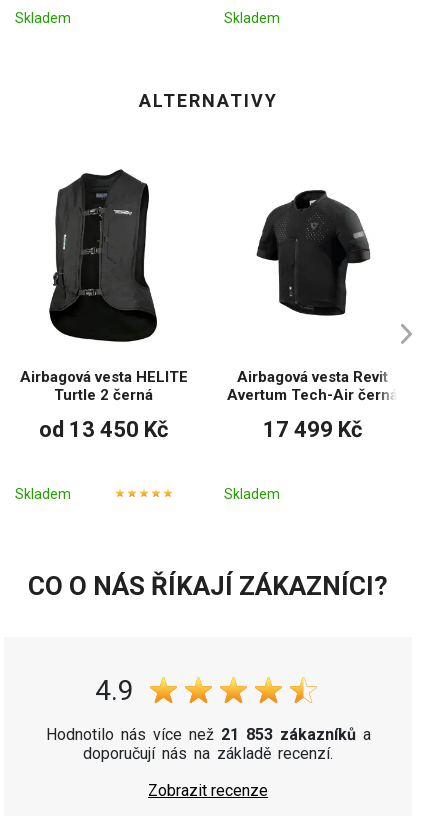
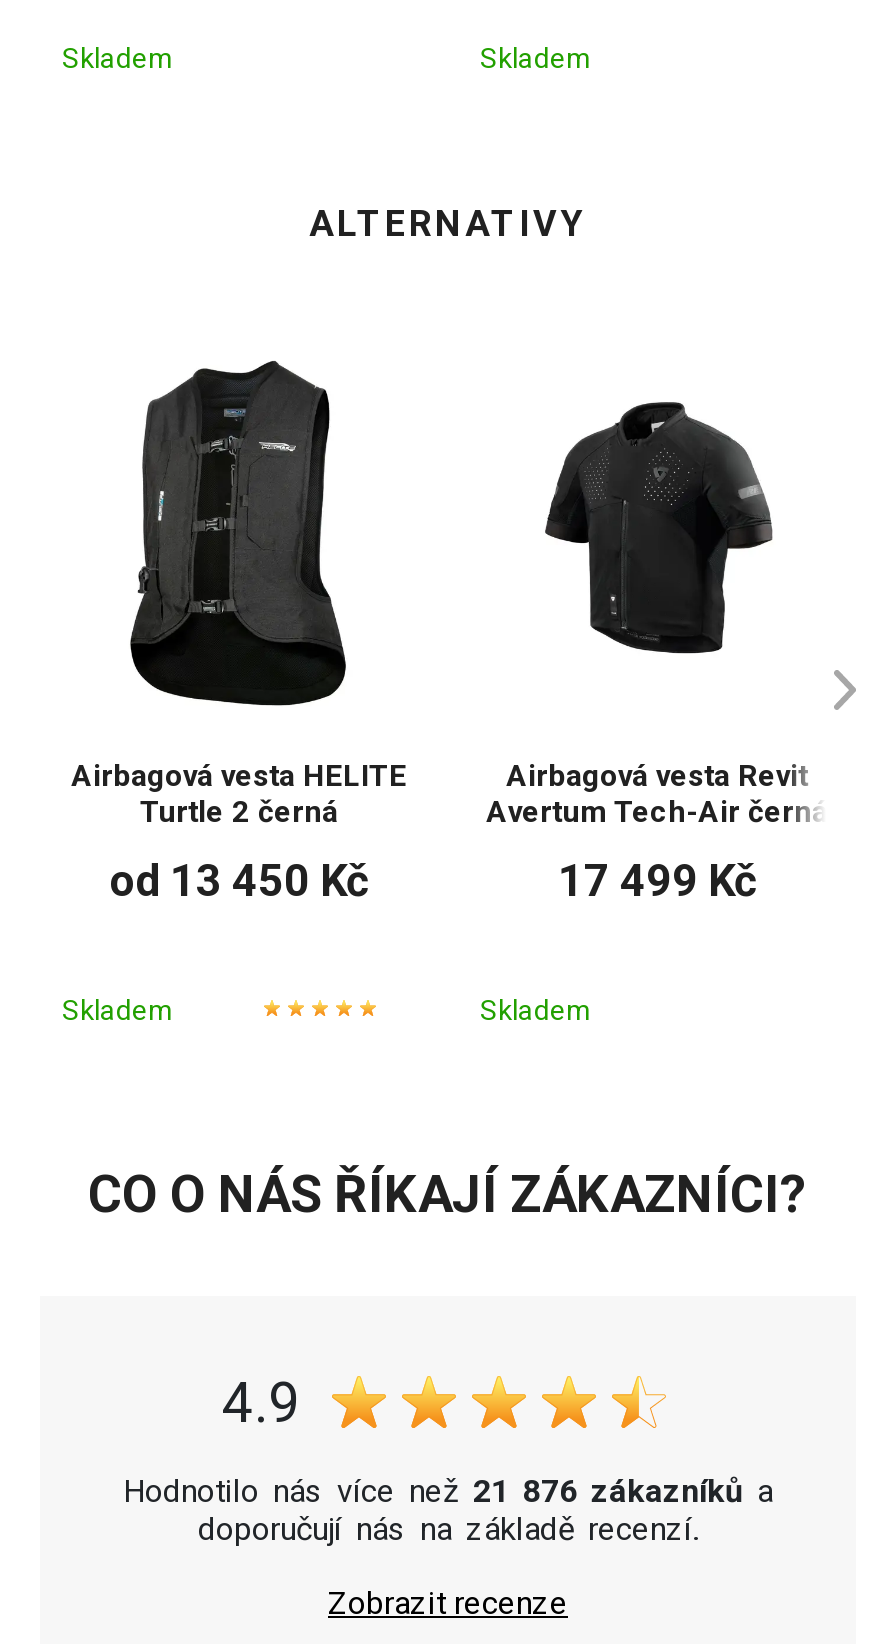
[45,725,370,744] Hodnotilo nás více než 21 853 zákazníků a -> [123,1472,773,1510] Hodnotilo nás více než 21 876 zákazníků a

